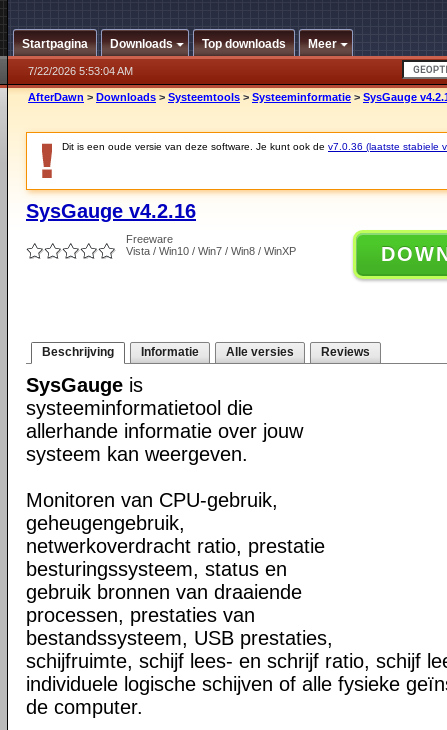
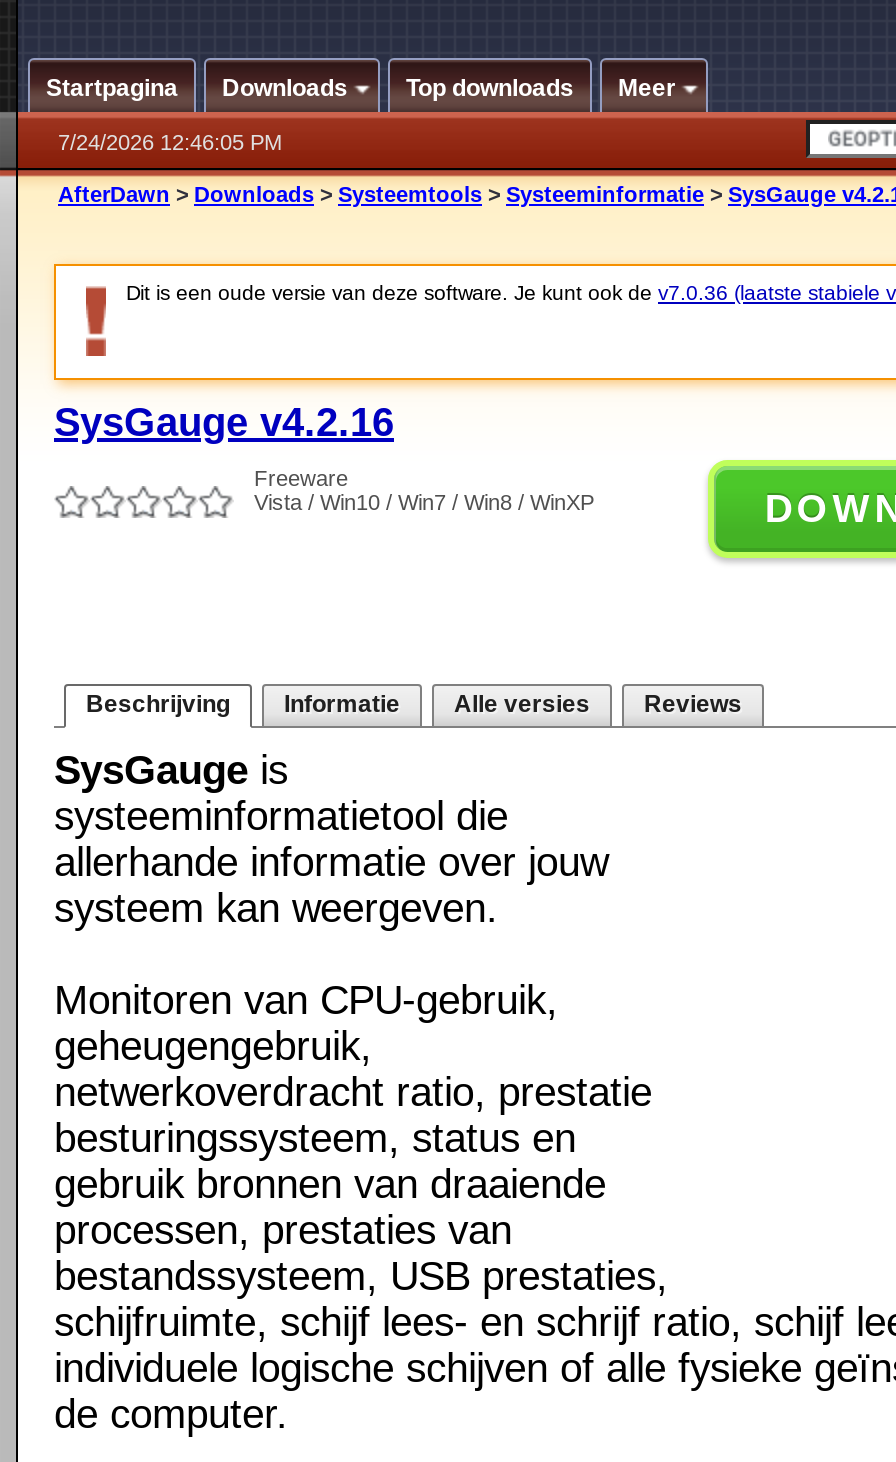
[28,65,133,77] 7/22/2026 5:53:04 AM -> [58,130,282,154] 7/24/2026 12:46:05 PM

